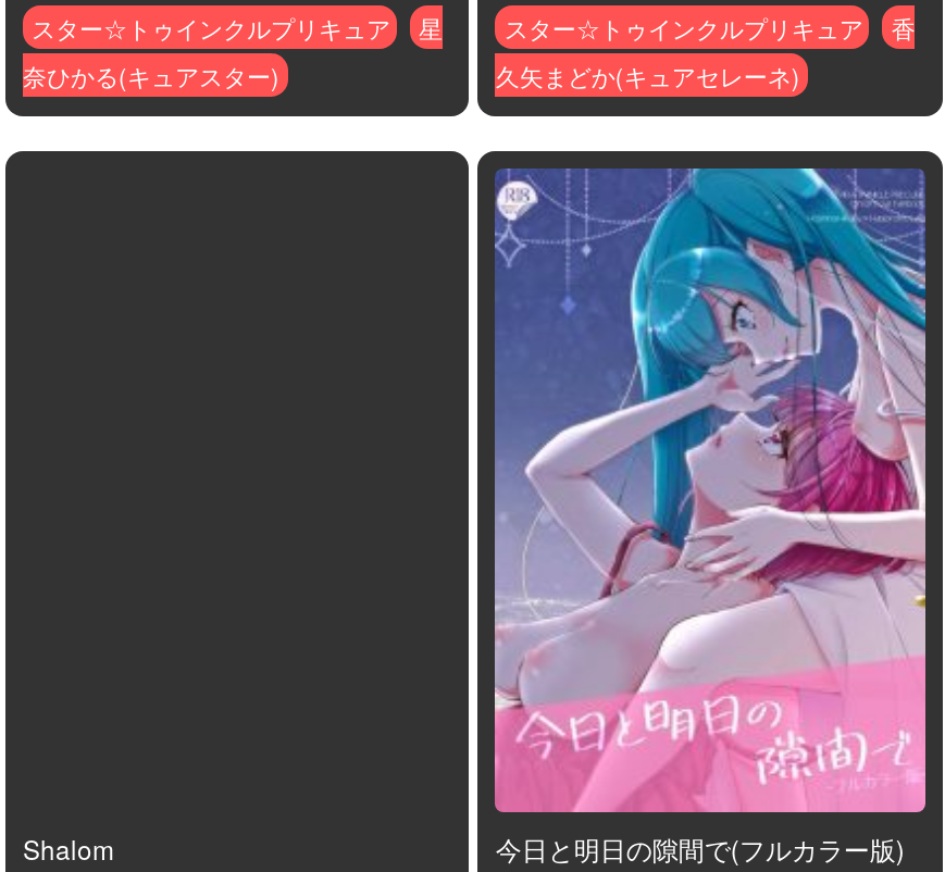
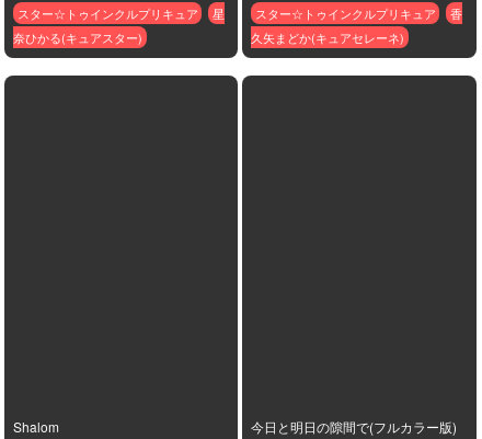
[493,150,928,815] [image] -> none

